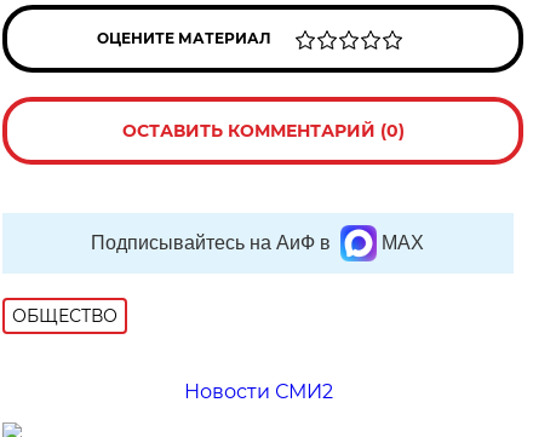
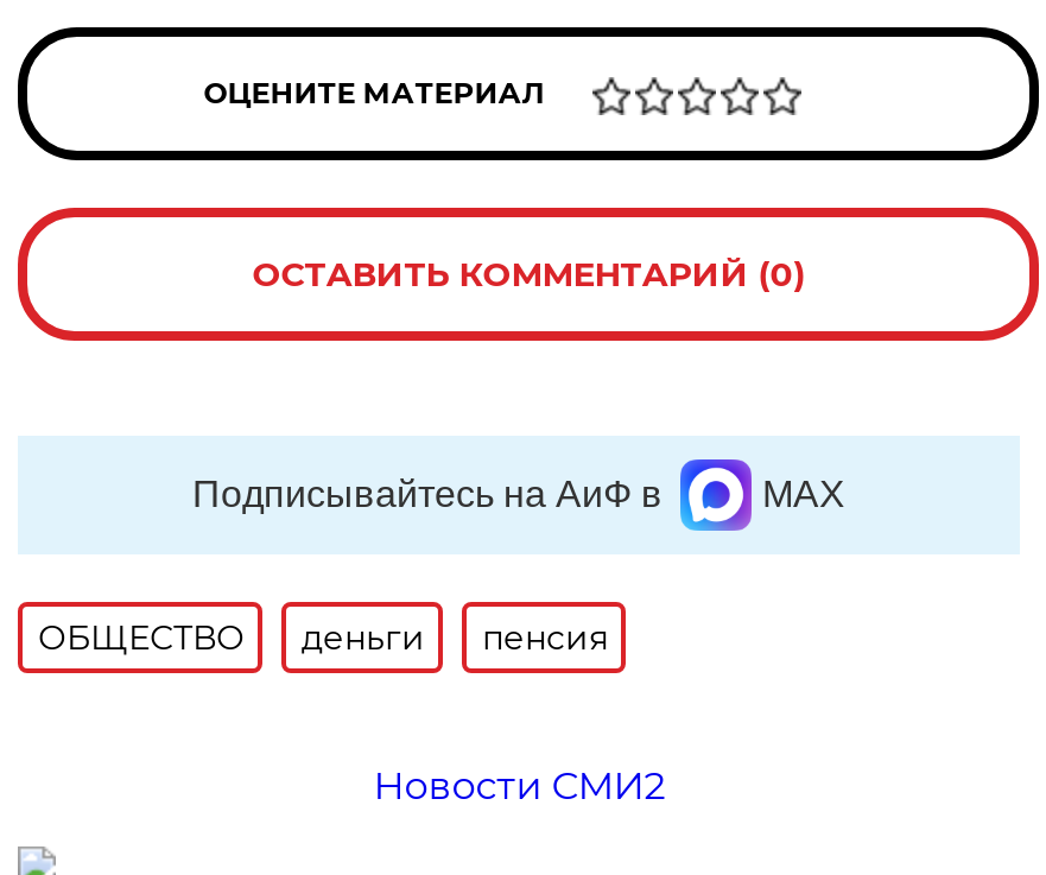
none -> [301,616,608,659] деньги | пенсия

